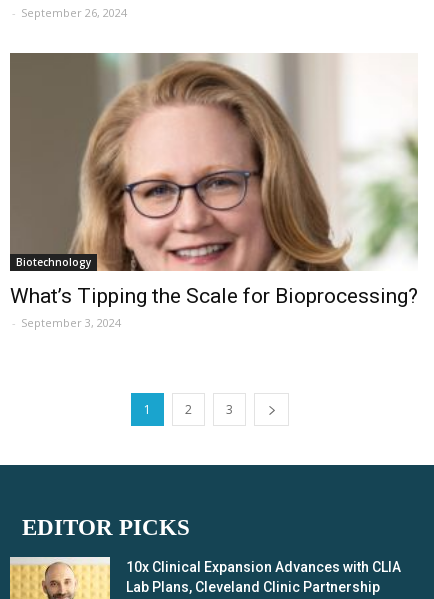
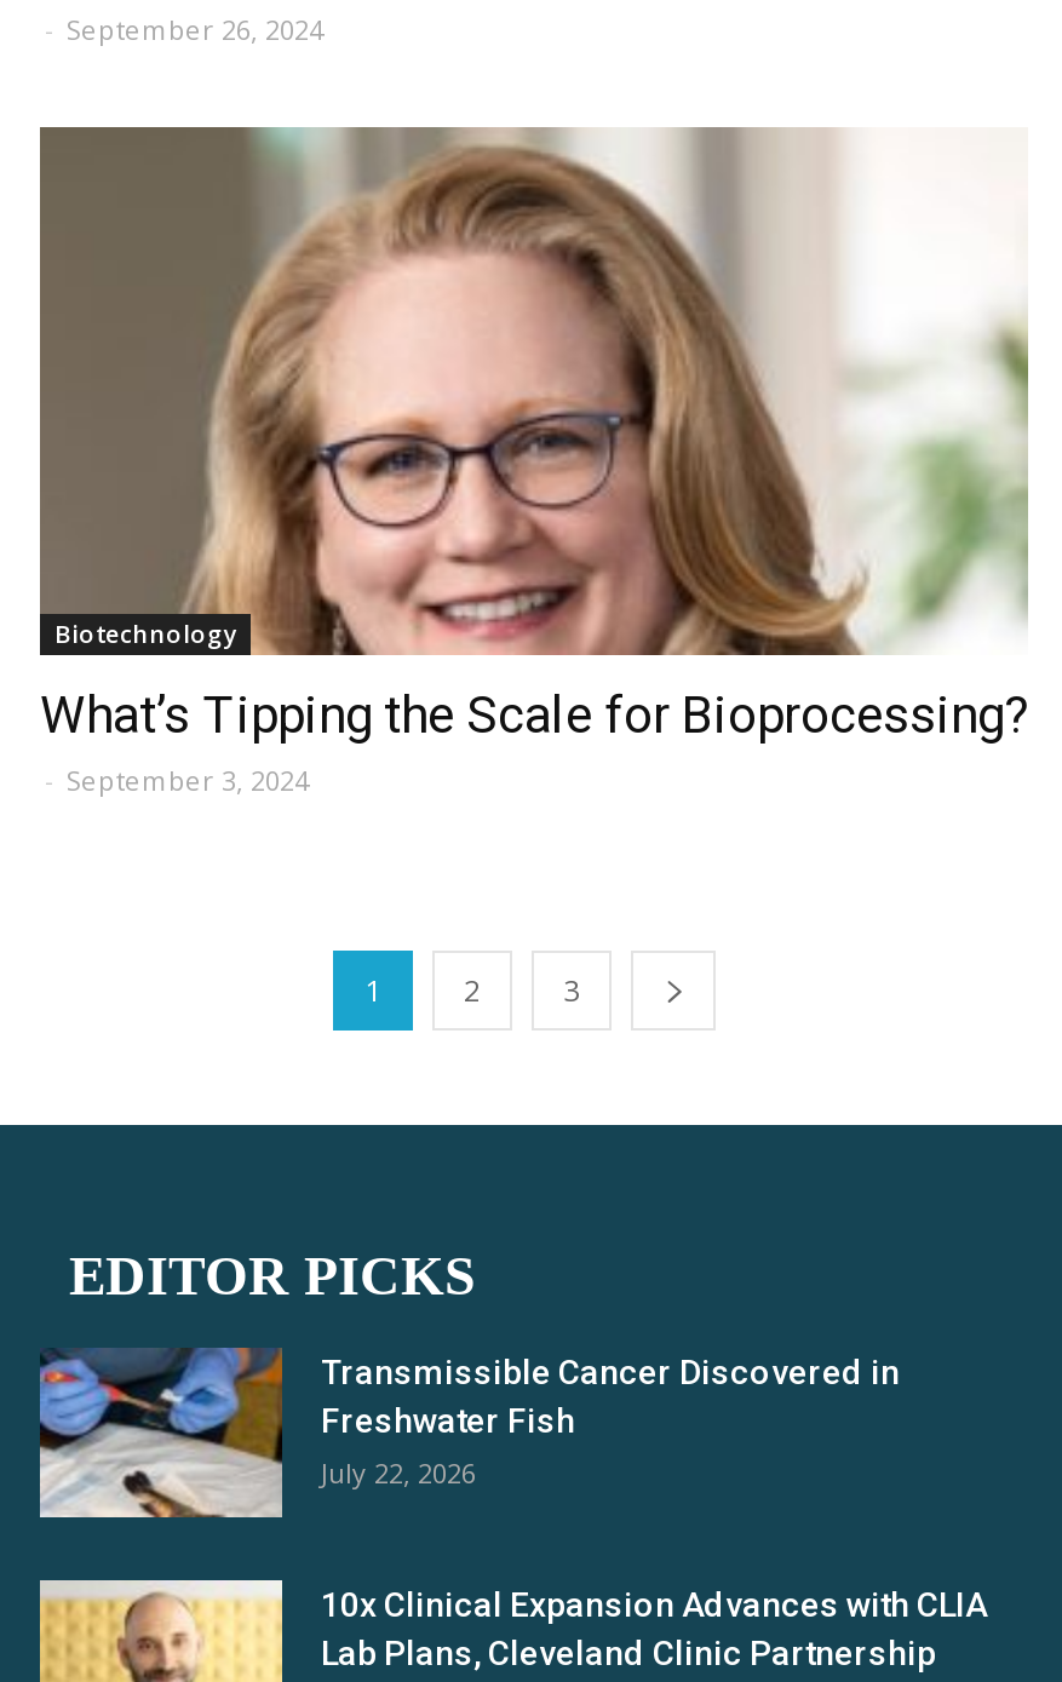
none -> [38,1345,900,1520] [image] | Transmissible Cancer Discovered in | Freshwater Fish | July 22, 2026

